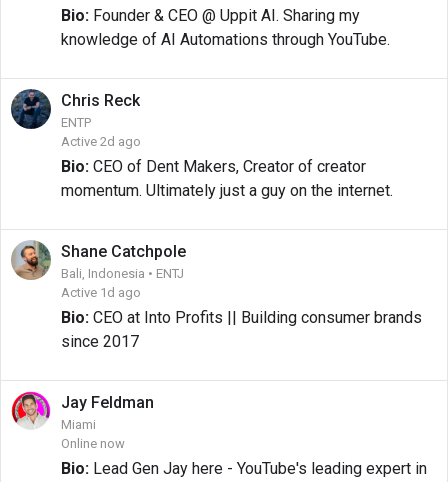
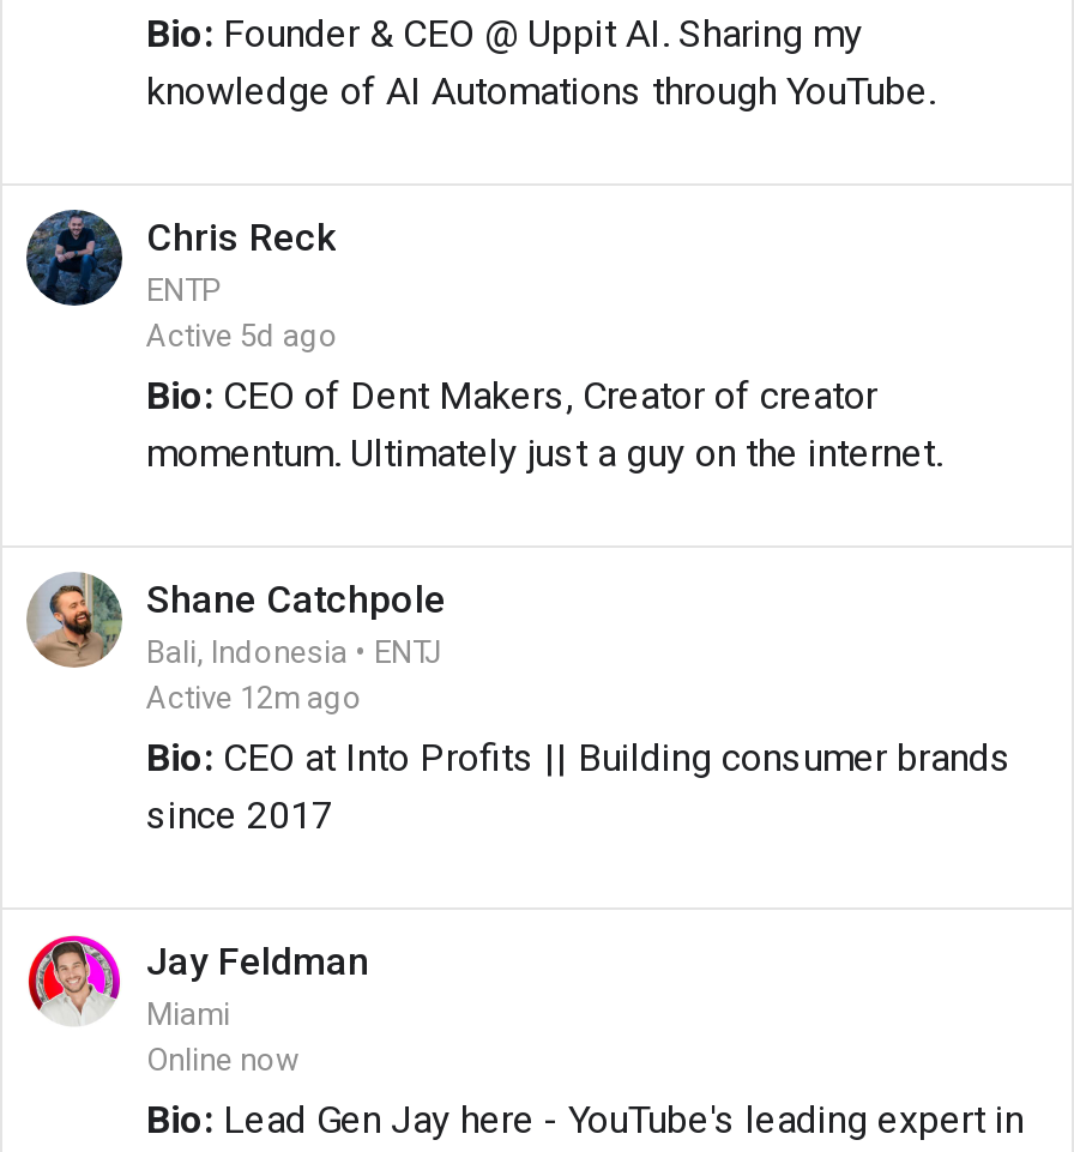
[61,134,141,149] Active 2d ago -> [146,318,338,354] Active 5d ago
[61,285,141,300] Active 1d ago -> [146,680,362,716] Active 12m ago

